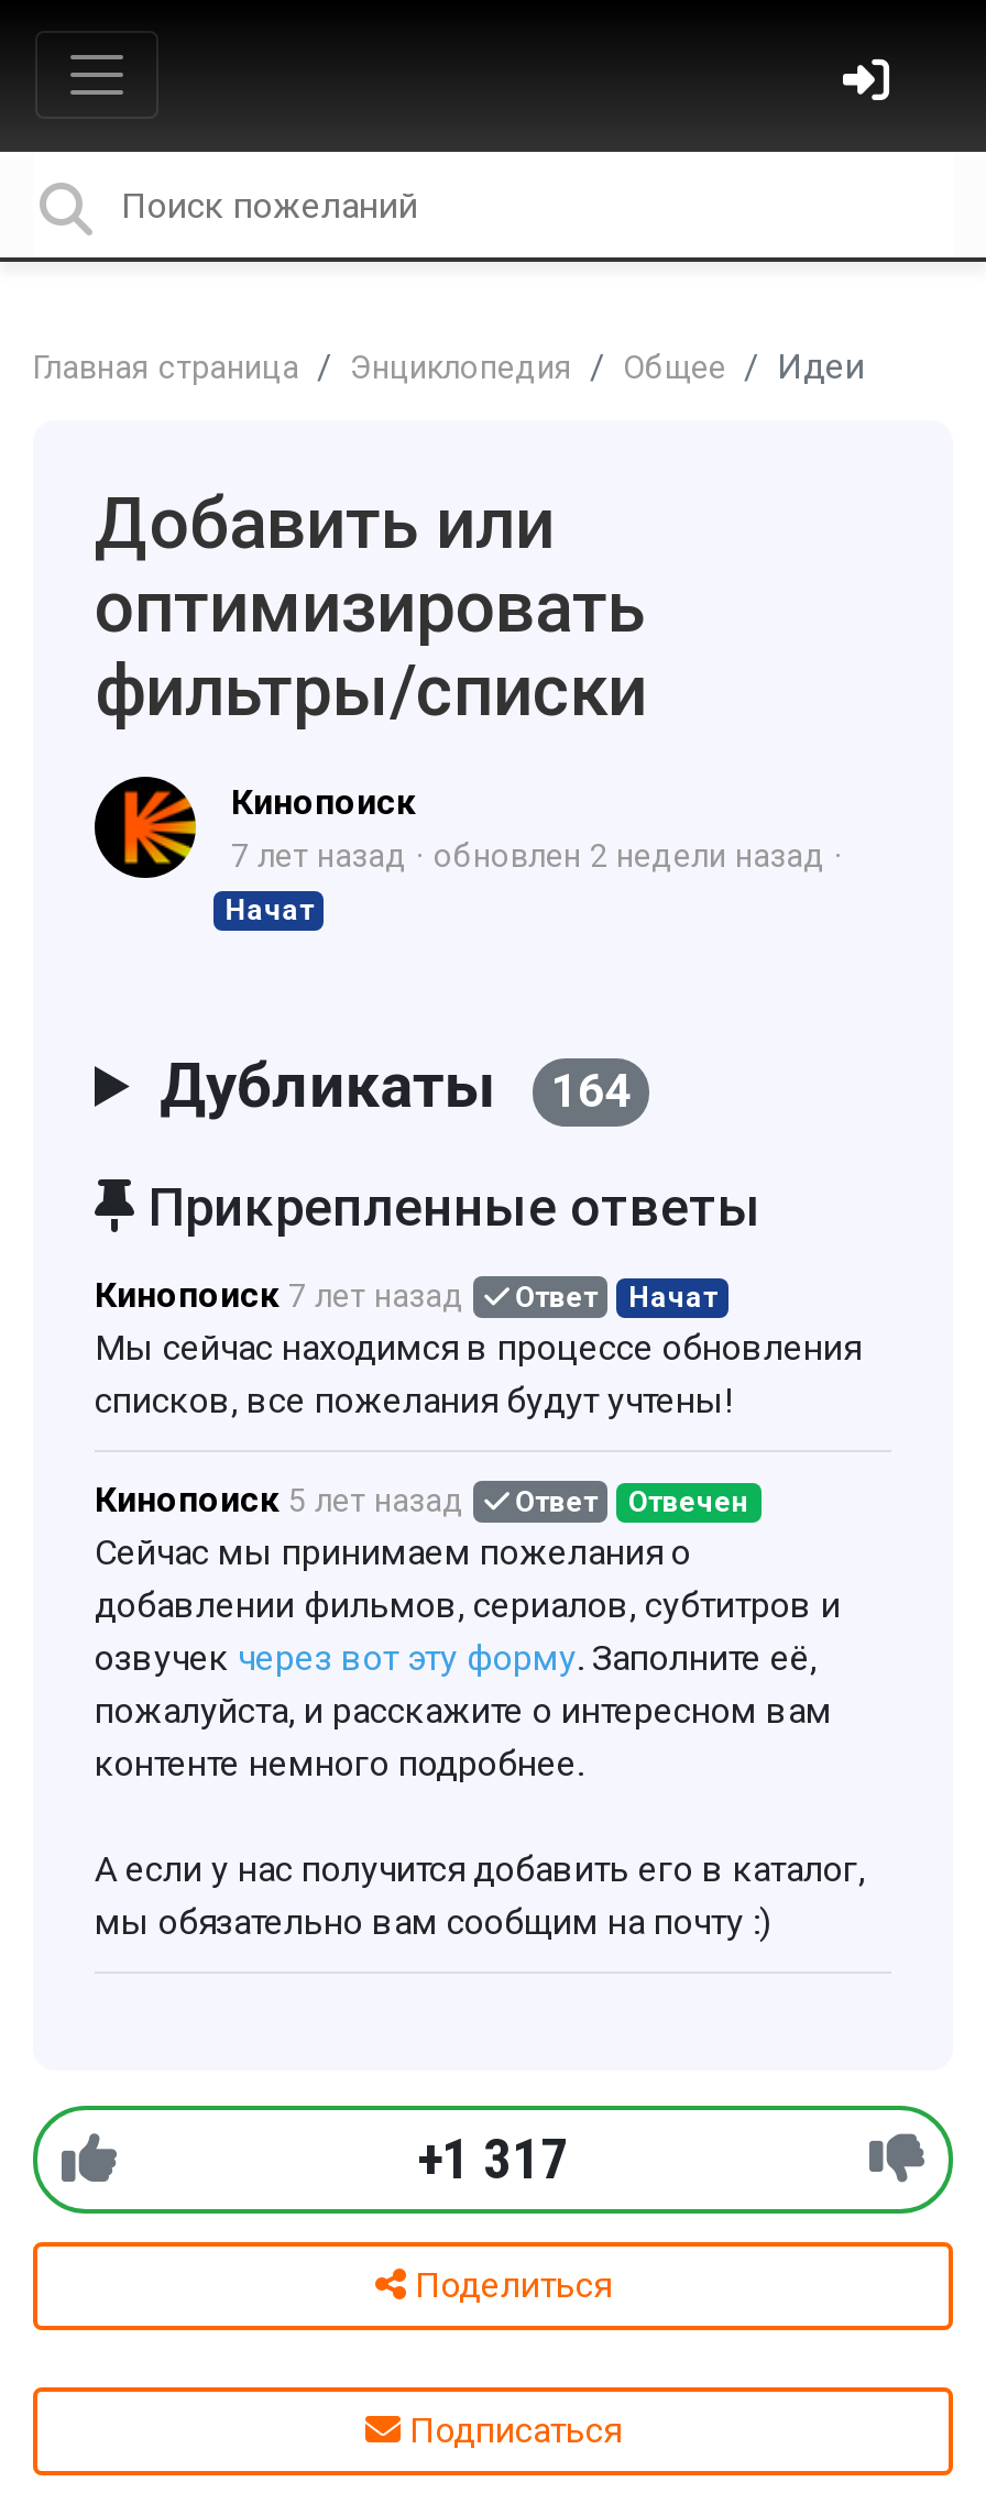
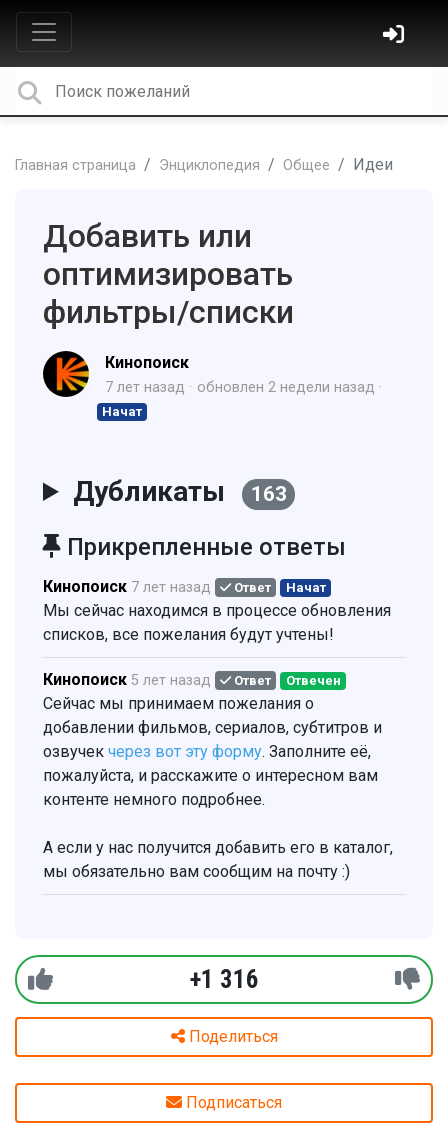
[160,1050,631,1122] Дубликаты 164 -> [73,475,286,508] Дубликаты 163
[417,2128,569,2192] +1 317 -> [189,965,258,994] +1 316

